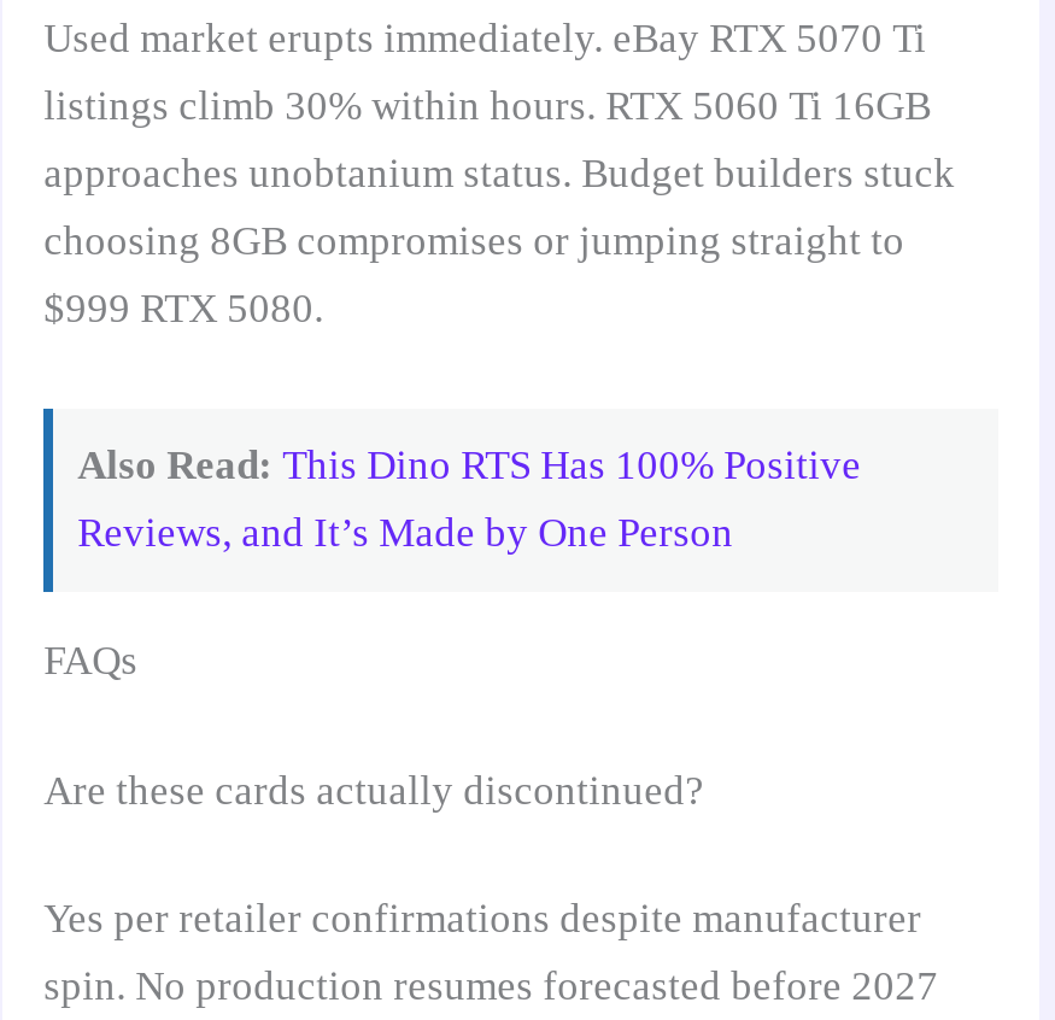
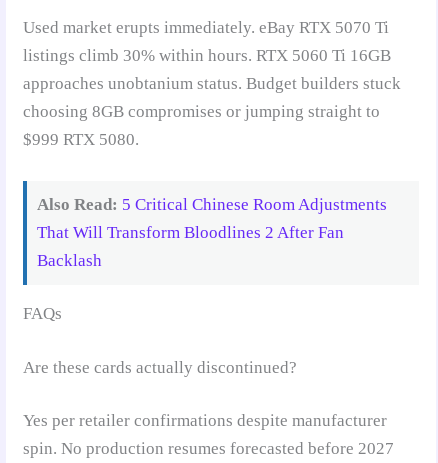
[78,443,861,556] Also Read: This Dino RTS Has 100% Positive | Reviews, and It’s Made by One Person -> [37,195,387,270] Also Read: 5 Critical Chinese Room Adjustments | That Will Transform Bloodlines 2 After Fan | Backlash

